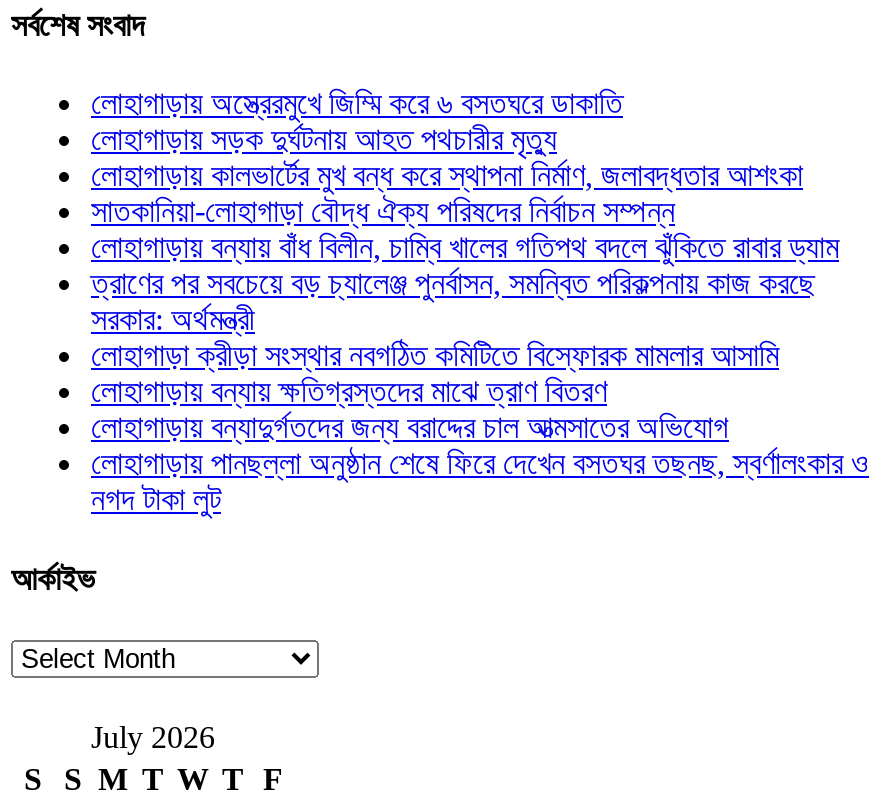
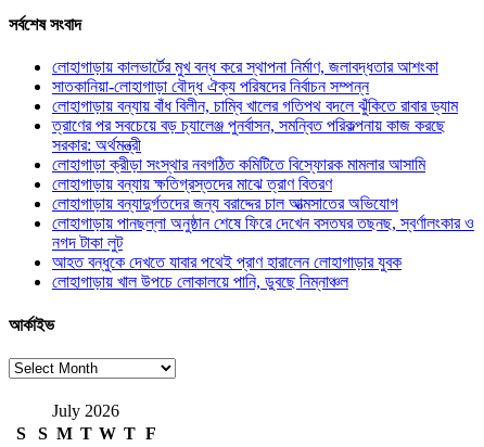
[91,87,623,157] লোহাগাড়ায় অস্ত্রেরমুখে জিম্মি করে ৬ বসতঘরে ডাকাতি | লোহাগাড়ায় সড়ক দুর্ঘটনায় আহত পথচারীর মৃত্যু -> none
moved [91,159,869,517] -> [52,58,474,252]: লোহাগাড়ায় কালভার্টের মুখ বন্ধ করে স্থাপনা নির্মাণ, জলাবদ্ধতার আশংকা | সাতকানিয়া-লোহাগাড়া বৌদ্ধ ঐক্য পরিষদের নির্বাচন সম্পন্ন | লোহাগাড়ায় বন্যায় বাঁধ বিলীন, চাম্বি খালের গতিপথ বদলে ঝুঁকিতে রাবার ড্যাম | ... | লোহাগাড়ায় পানছল্লা অনুষ্ঠান শেষে ফিরে দেখেন বসতঘর তছনছ, স্বর্ণালংকার ও | নগদ টাকা লুট
none -> [52,253,402,291] আহত বন্ধুকে দেখতে যাবার পথেই প্রাণ হারালেন লোহাগাড়ার যুবক | লোহাগাড়ায় খাল উপচে লোকালয়ে পানি, ডুবছে নিম্নাঞ্চল

